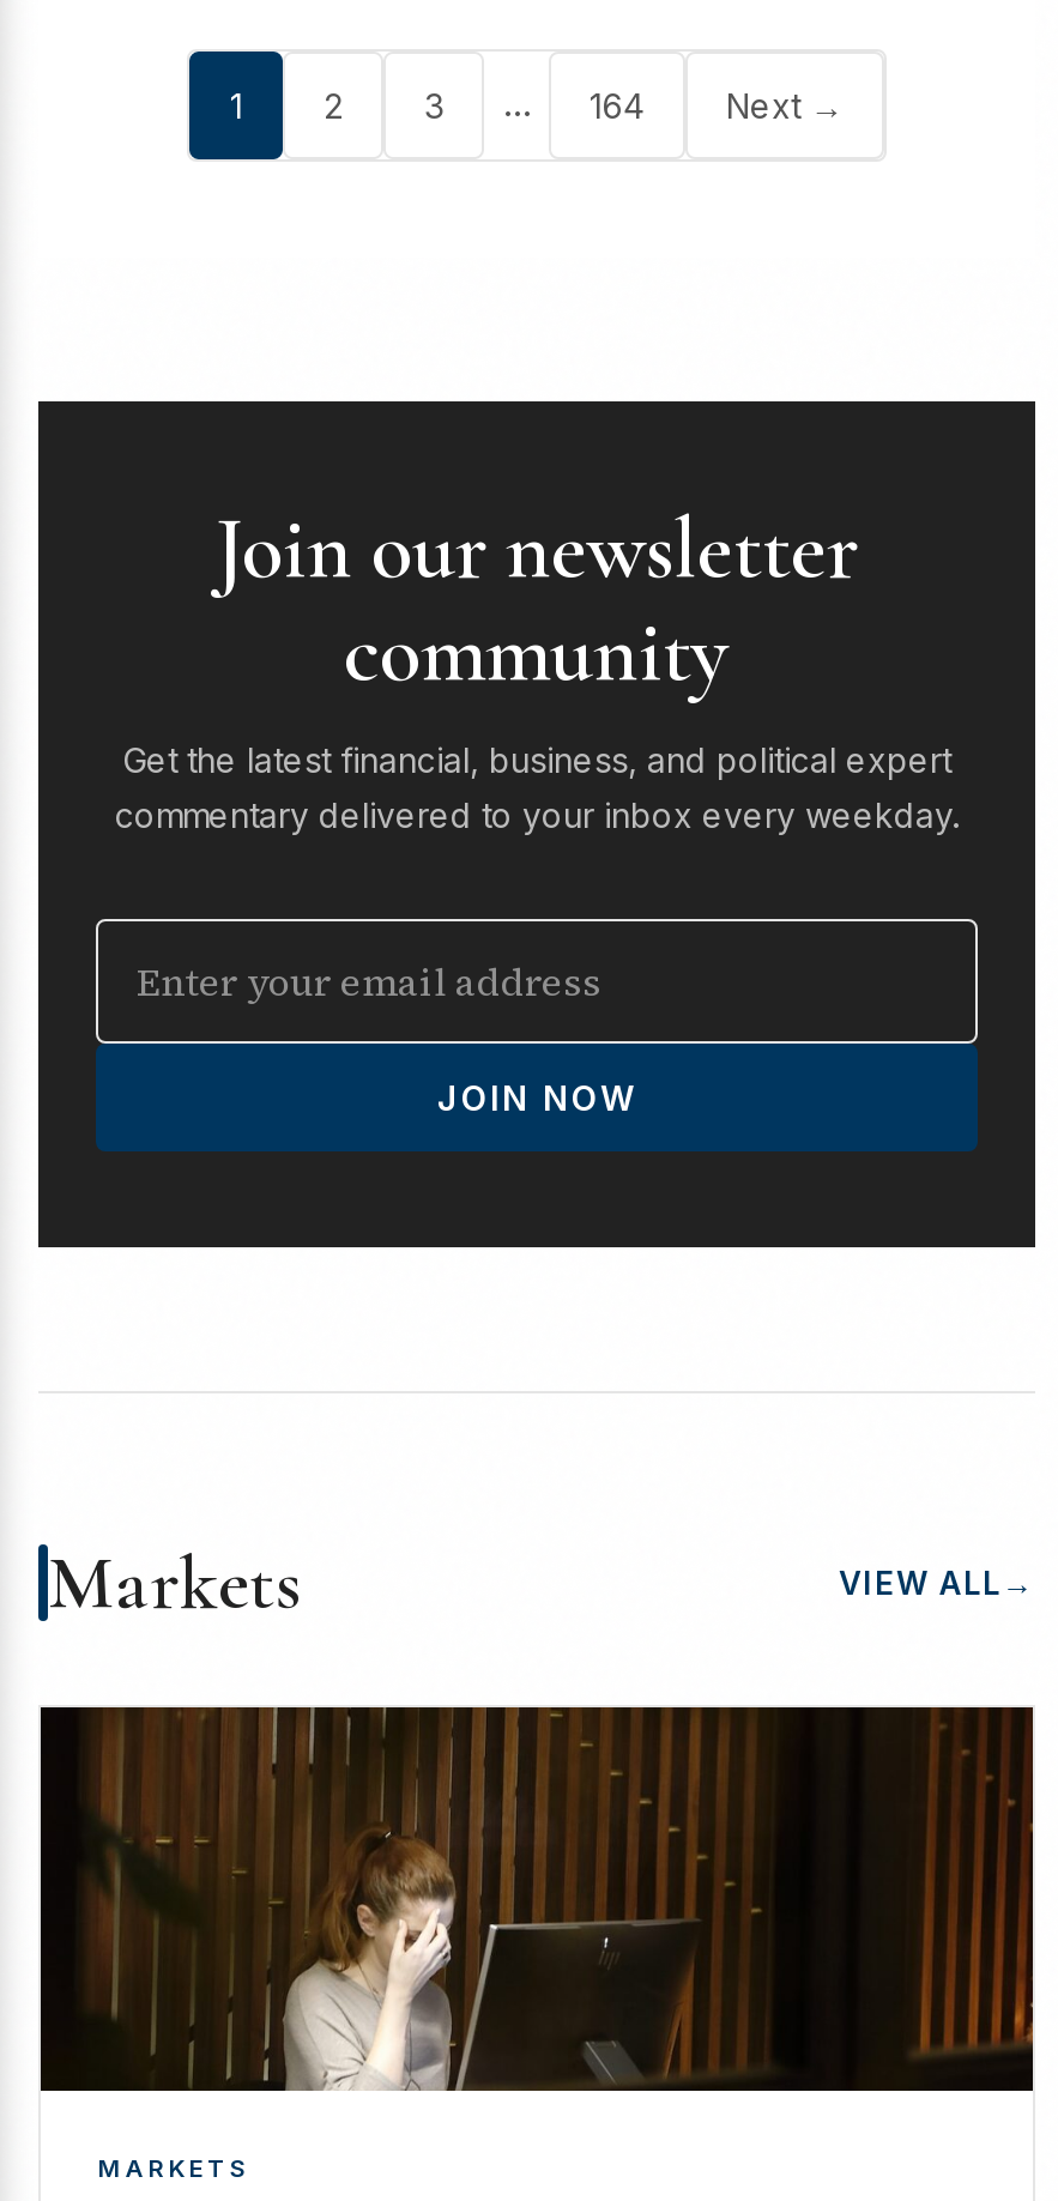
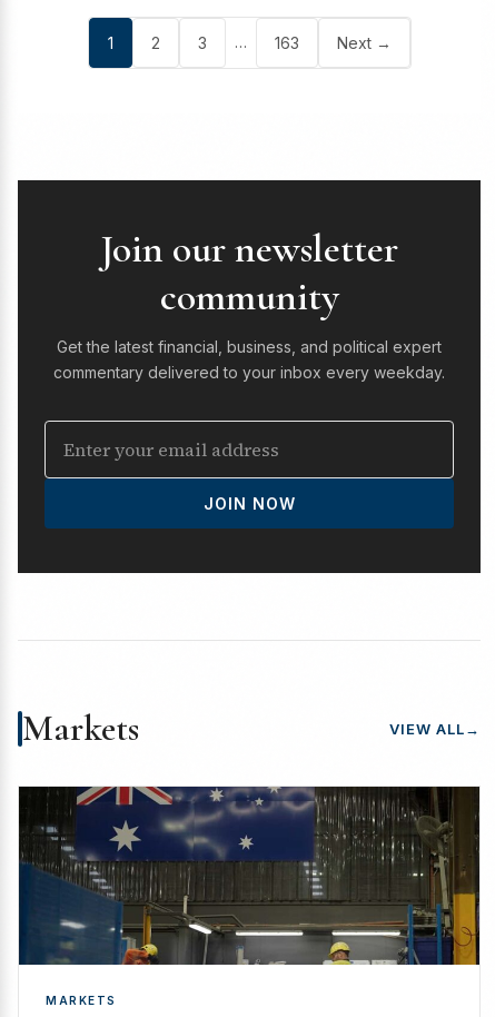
[590,85,645,126] 164 -> [274,33,299,52] 163
[41,1704,1035,2094] [image] -> [19,786,481,966] [image]

